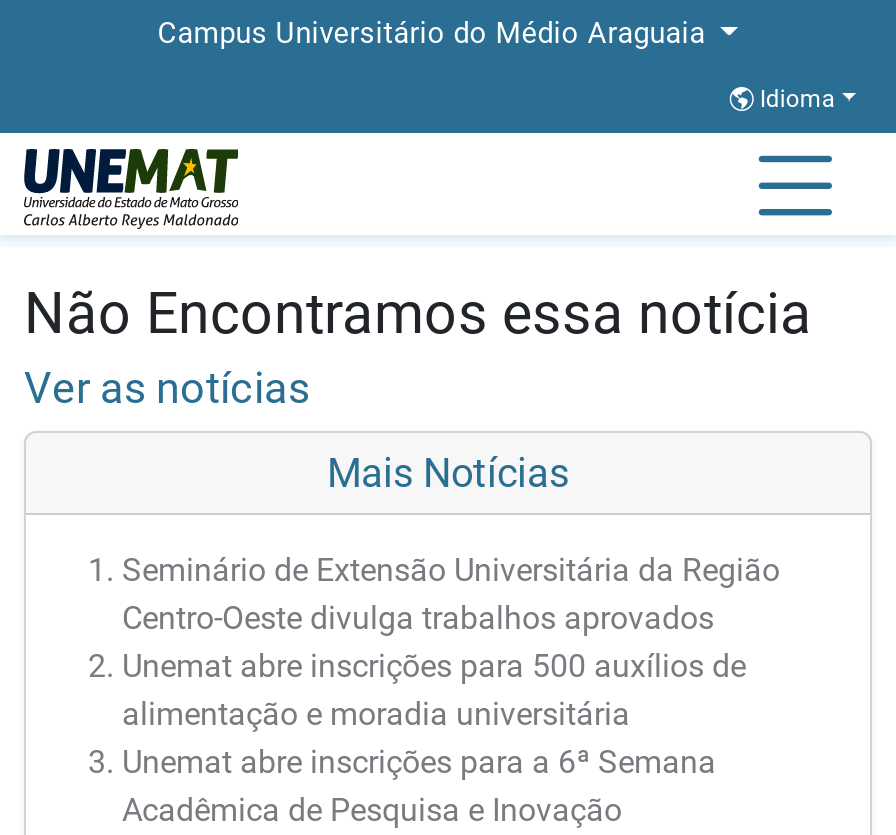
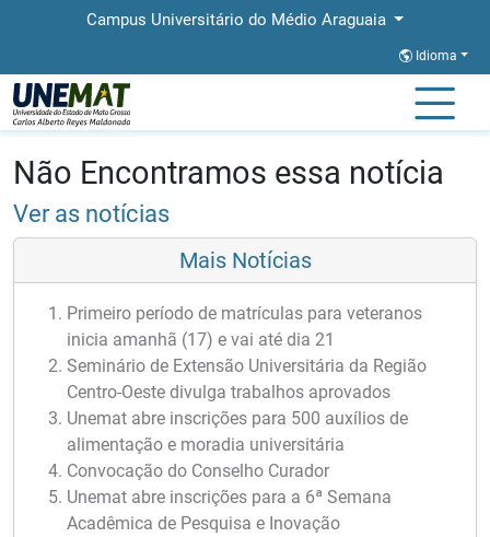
none -> [67,303,422,350] Primeiro período de matrículas para veteranos | inicia amanhã (17) e vai até dia 21
none -> [67,460,329,481] Convocação do Conselho Curador

